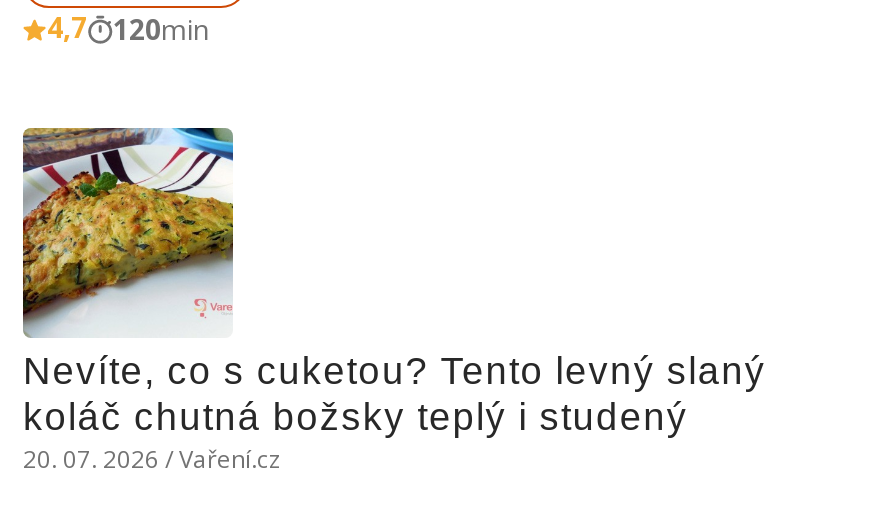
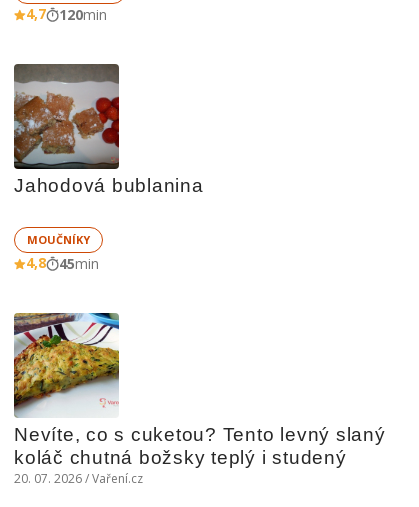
none -> [13,63,204,273] [image] | Jahodová bublanina | MOUČNÍKY | 4,8 | 45min

